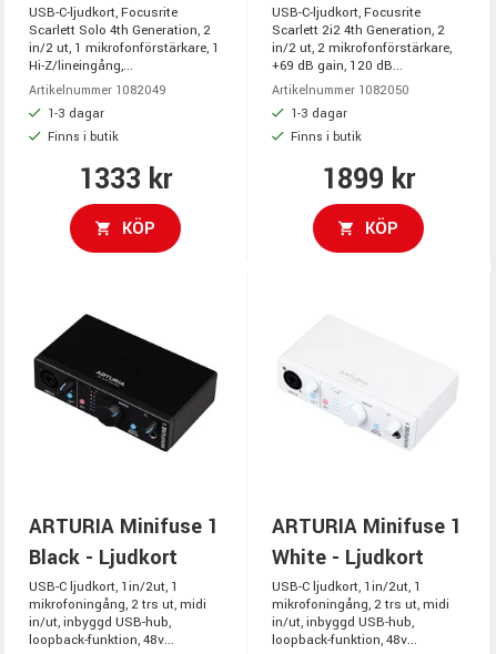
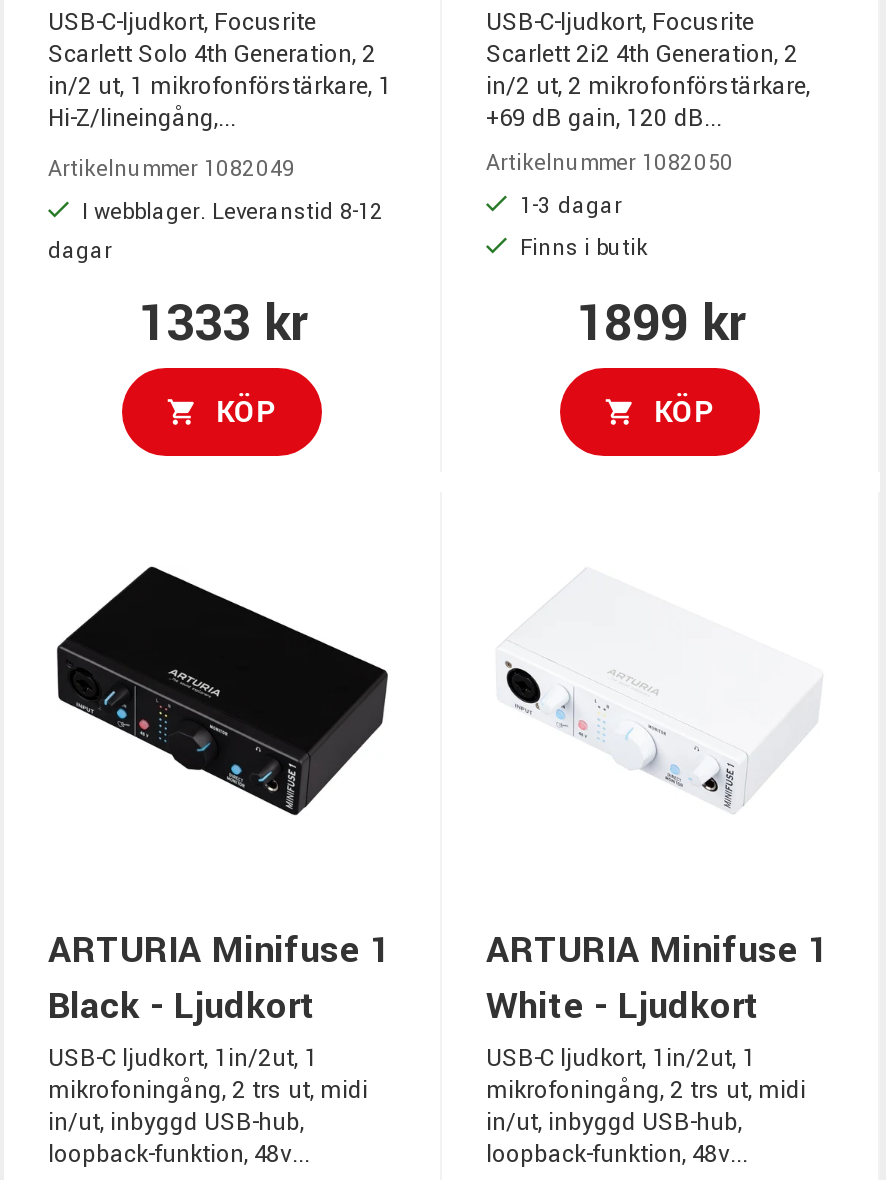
[44,105,119,145] 1-3 dagar | Finns i butik -> [48,196,384,265] I webblager. Leveranstid 8-12 | dagar

